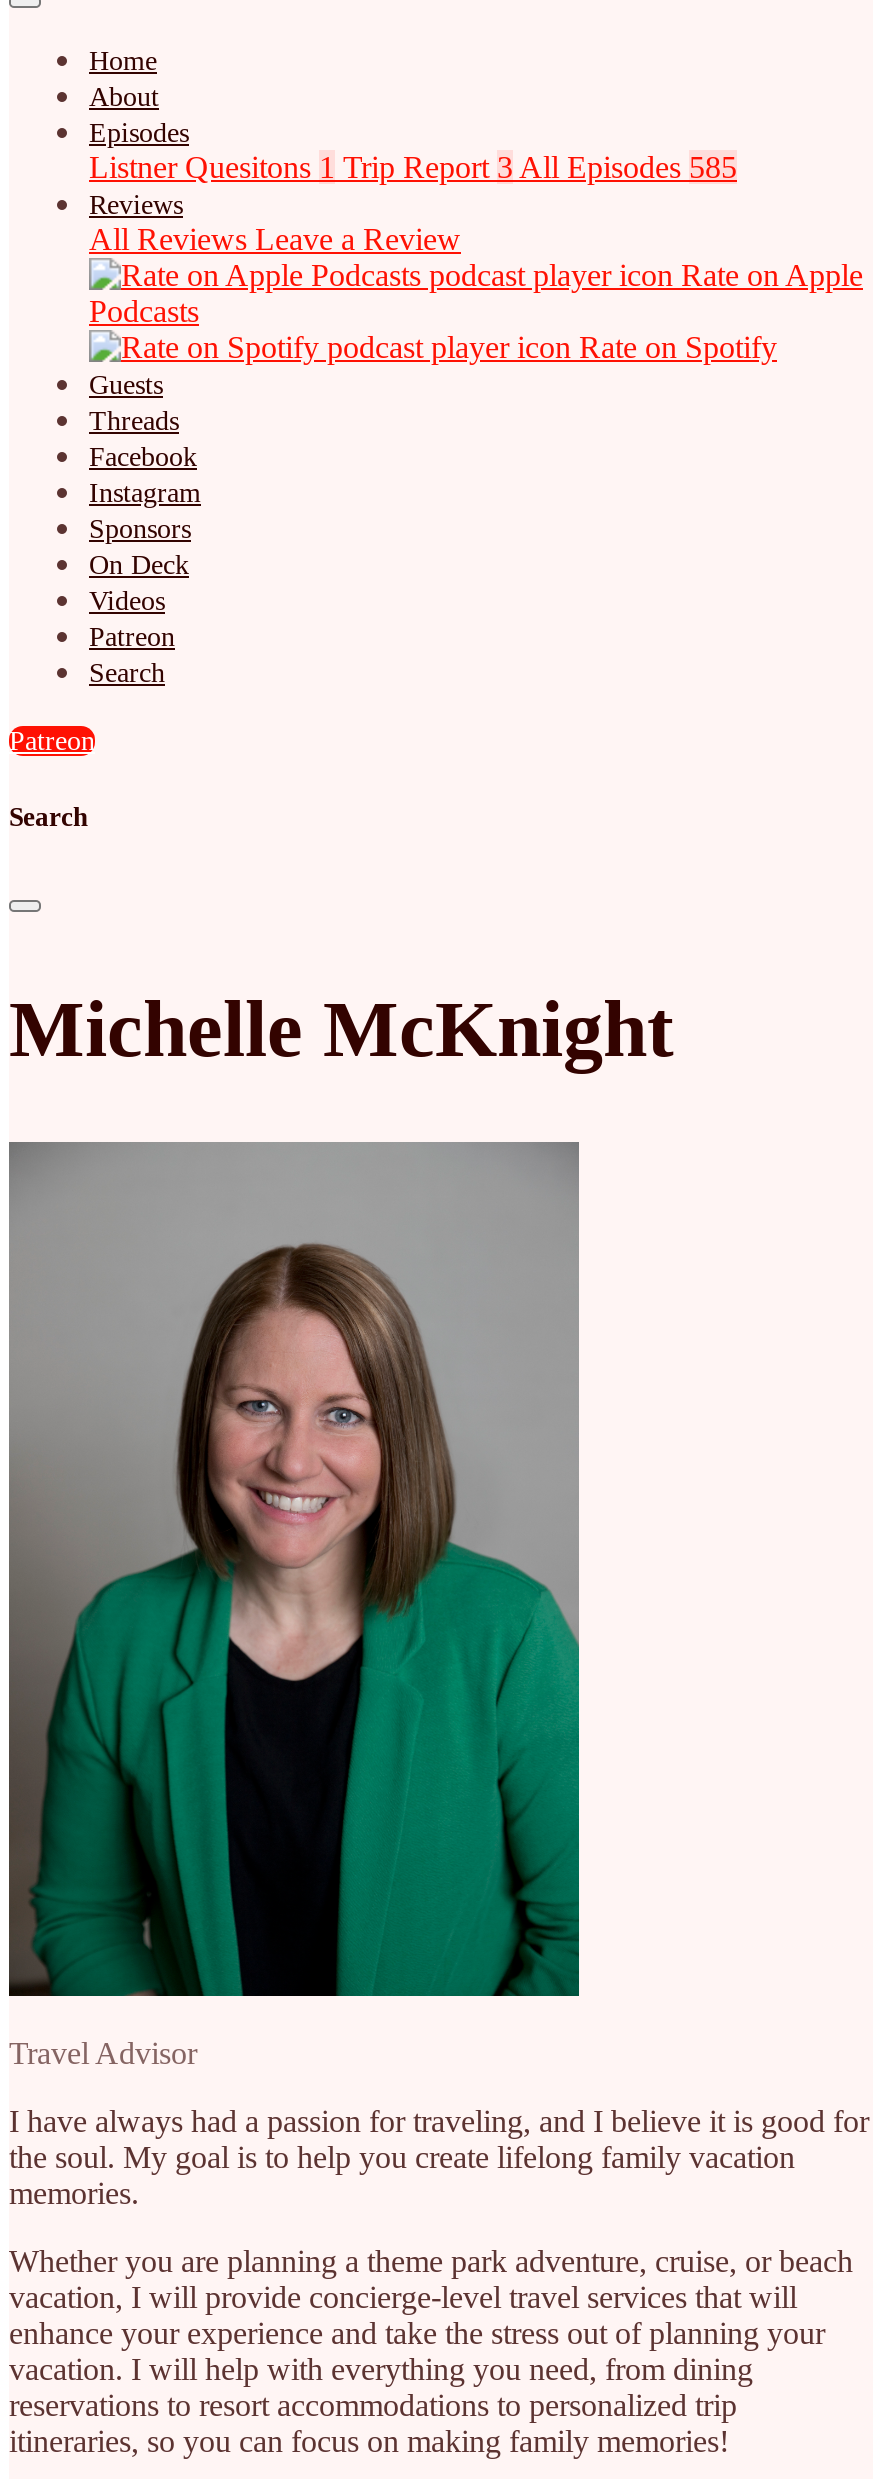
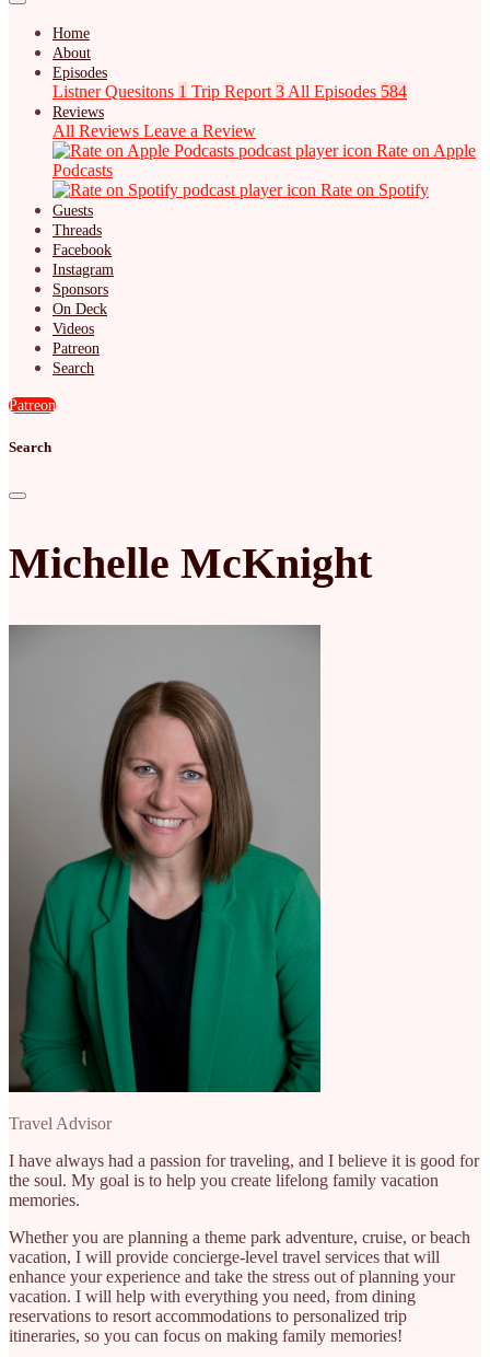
[89,150,737,184] Listner Quesitons 1 Trip Report 3 All Episodes 585 -> [52,82,407,101] Listner Quesitons 1 Trip Report 3 All Episodes 584

